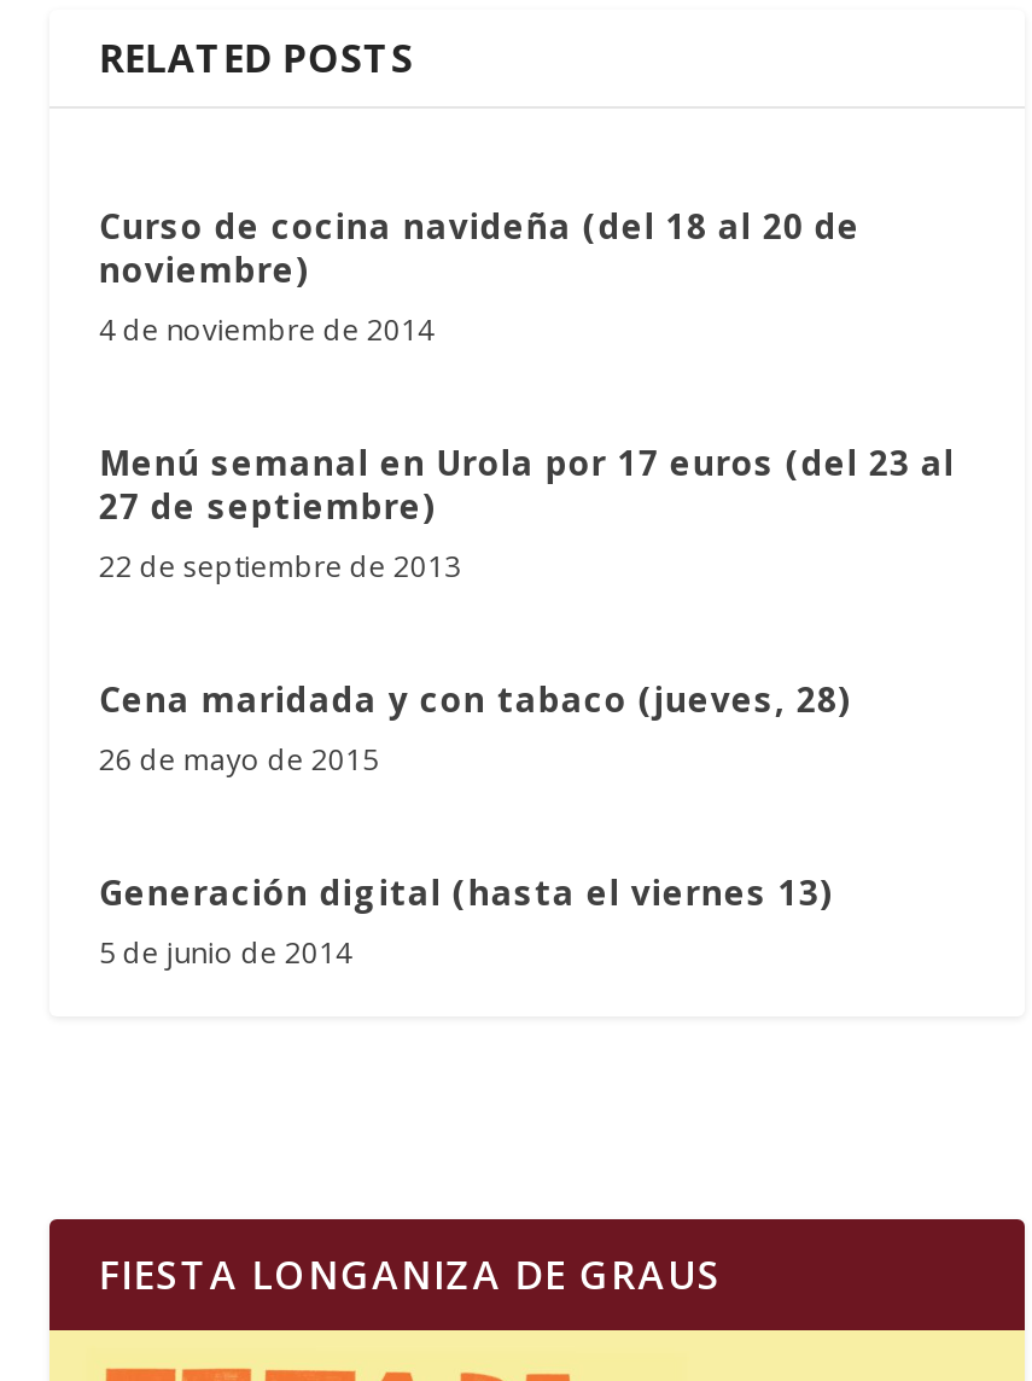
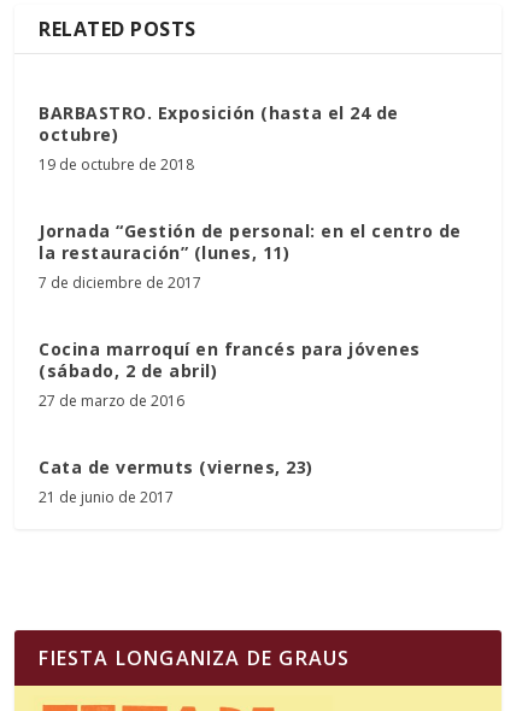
[99,203,860,350] Curso de cocina navideña (del 18 al 20 de | noviembre) | 4 de noviembre de 2014 -> [39,101,399,175] BARBASTRO. Exposición (hasta el 24 de | octubre) | 19 de octubre de 2018
[99,439,955,587] Menú semanal en Urola por 17 euros (del 23 al | 27 de septiembre) | 22 de septiembre de 2013 -> [39,219,462,293] Jornada “Gestión de personal: en el centro de | la restauración” (lunes, 11) | 7 de diciembre de 2017
[99,676,851,780] Cena maridada y con tabaco (jueves, 28) | 26 de mayo de 2015 -> [39,337,421,411] Cocina marroquí en francés para jóvenes | (sábado, 2 de abril) | 27 de marzo de 2016
[99,869,833,973] Generación digital (hasta el viernes 13) | 5 de junio de 2014 -> [39,456,313,507] Cata de vermuts (viernes, 23) | 21 de junio de 2017

